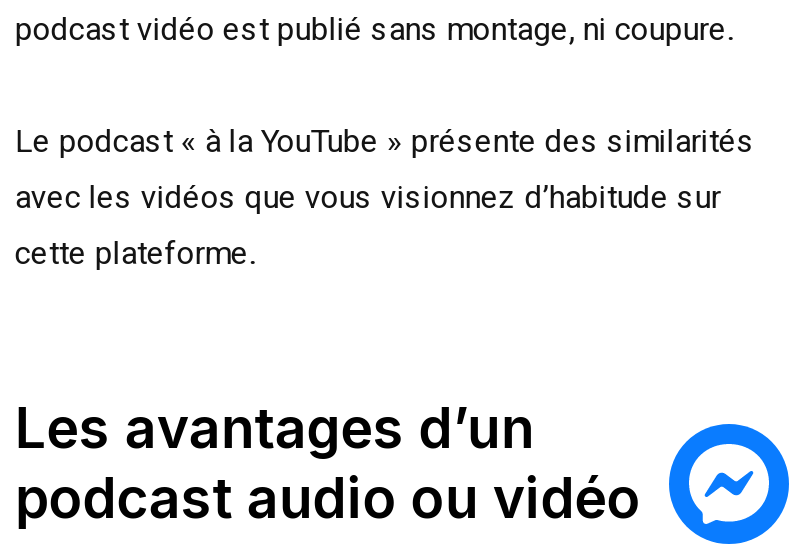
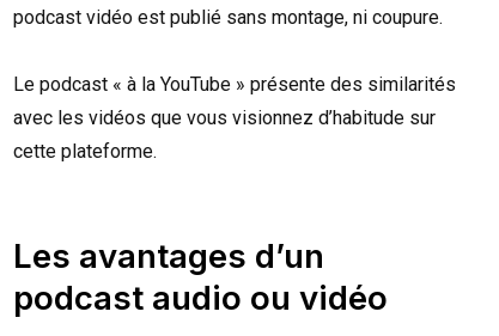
[667,422,791,546] [image] -> none

